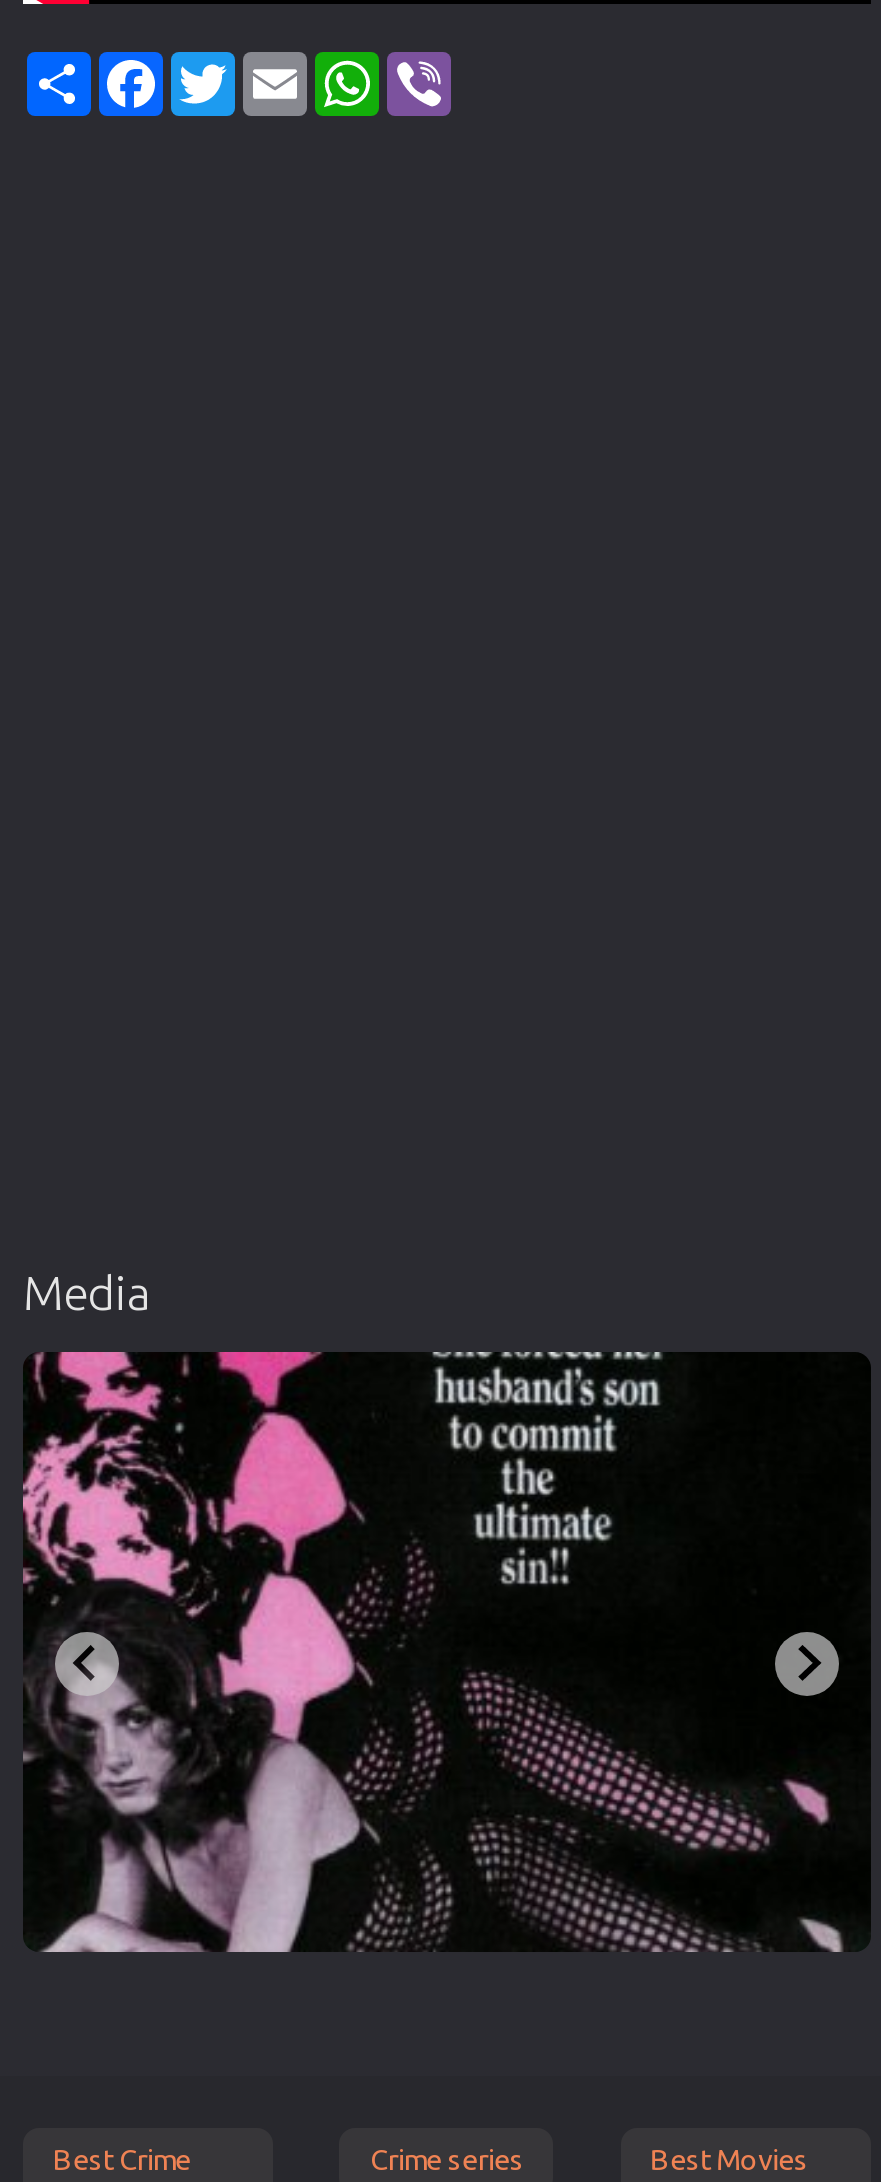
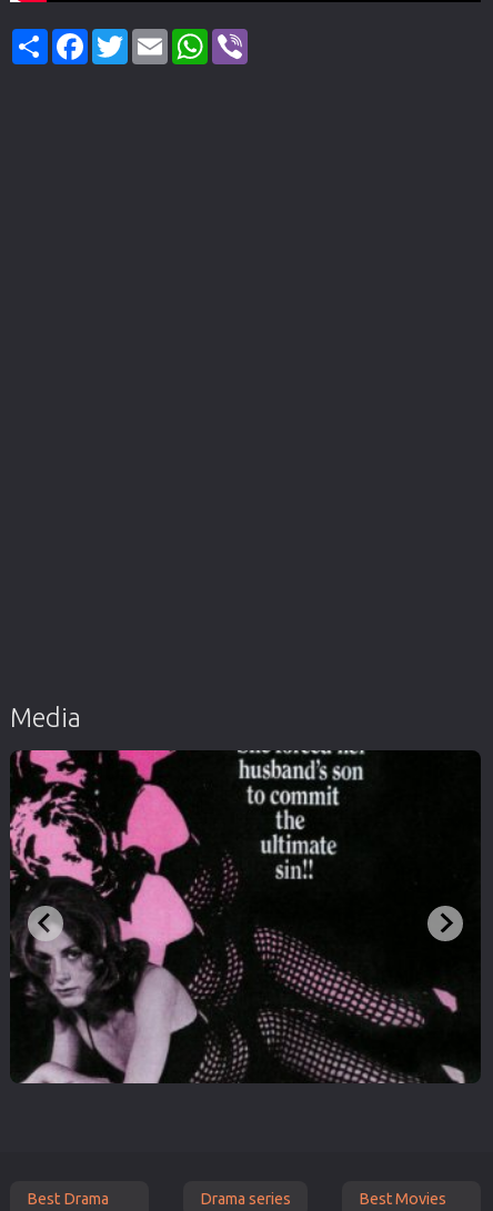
[53,2143,191,2175] Best Crime -> [27,1189,109,1207] Best Drama
[370,2143,524,2175] Crime series -> [200,1189,291,1207] Drama series

